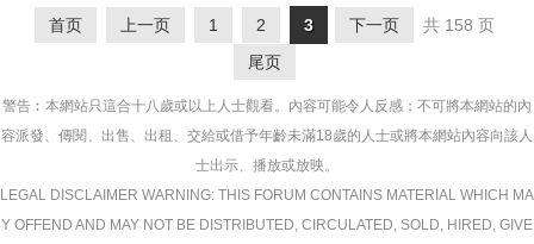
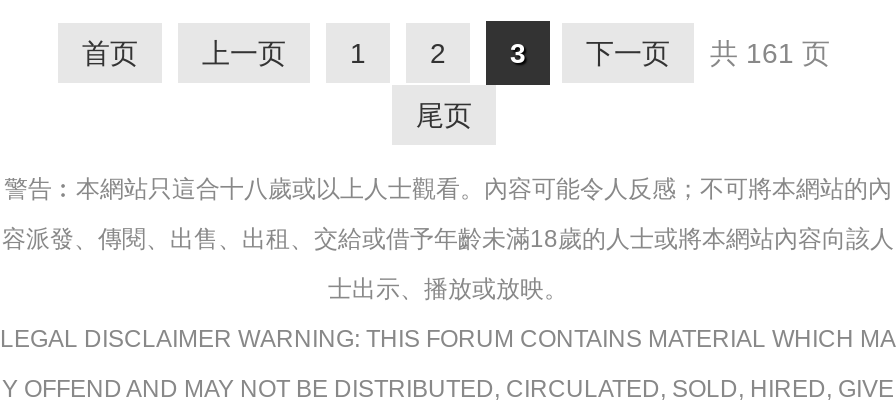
[49,15,499,35] 首页 上一页 1 2 3 下一页 共 158 页 -> [82,37,838,69] 首页 上一页 1 2 3 下一页 共 161 页

